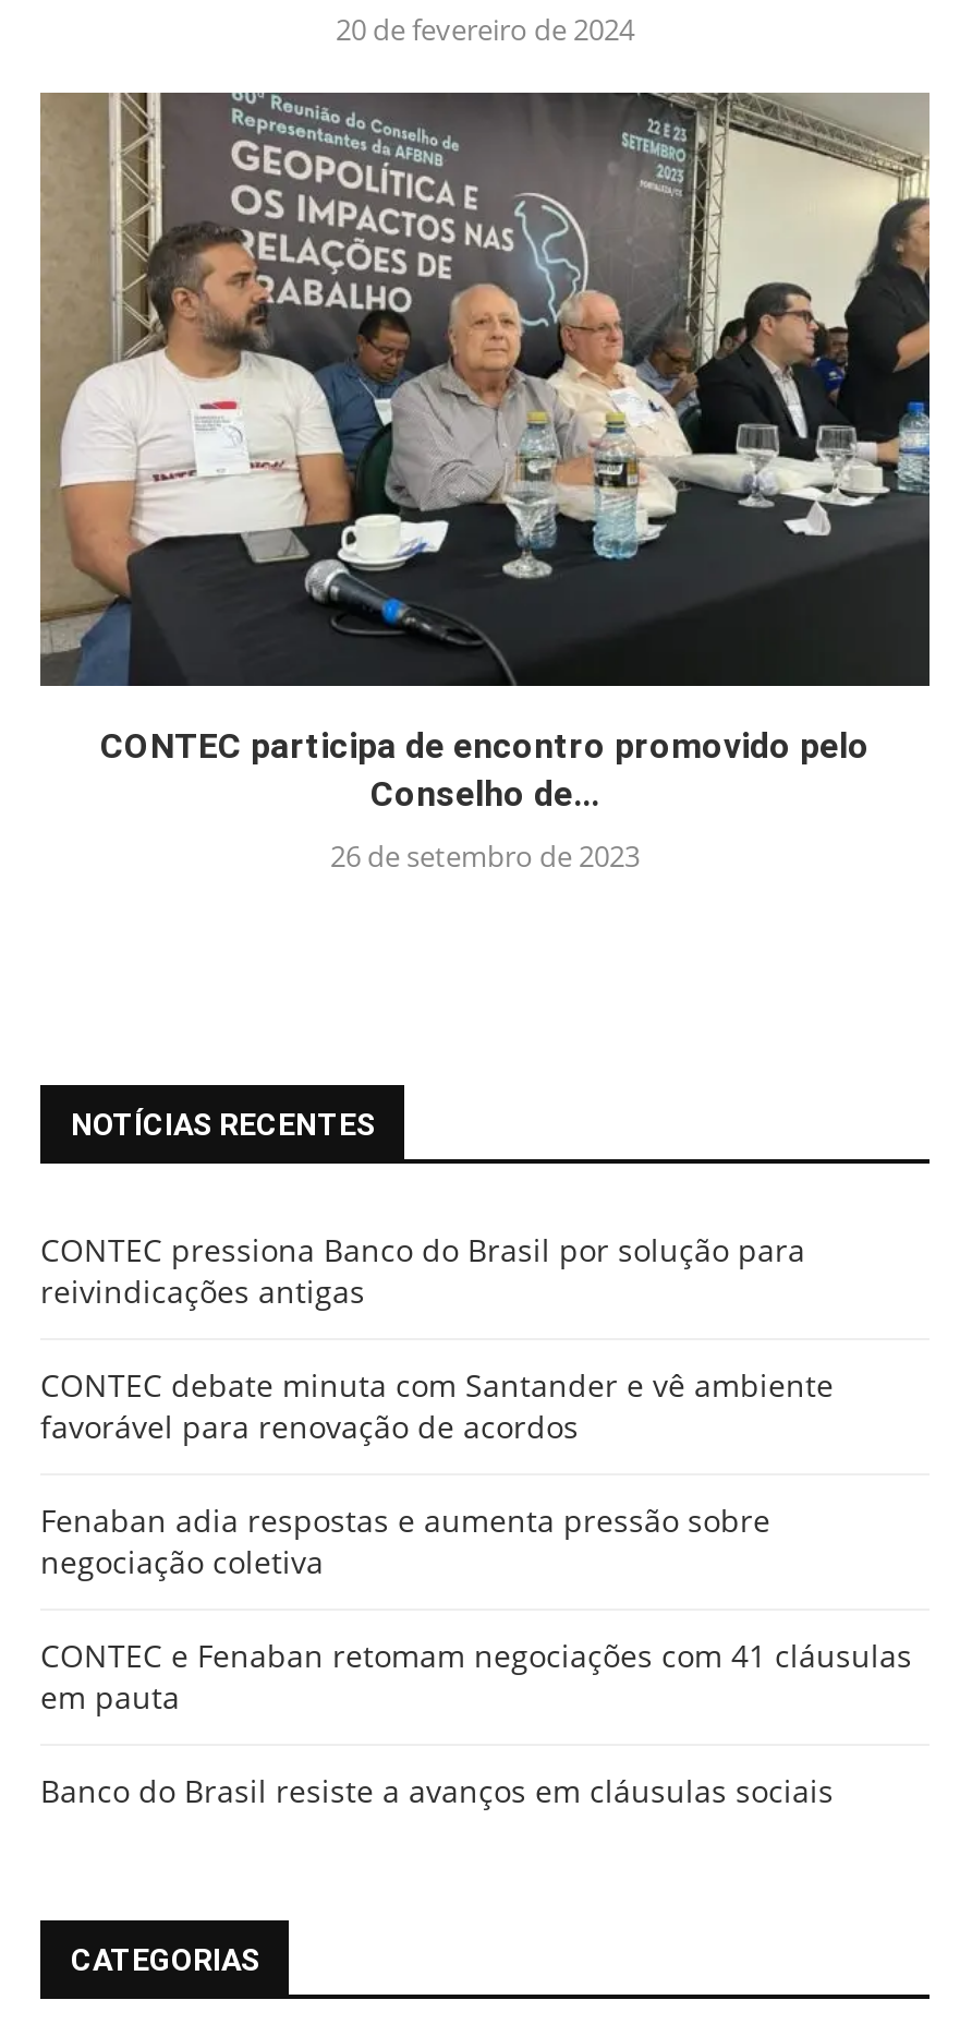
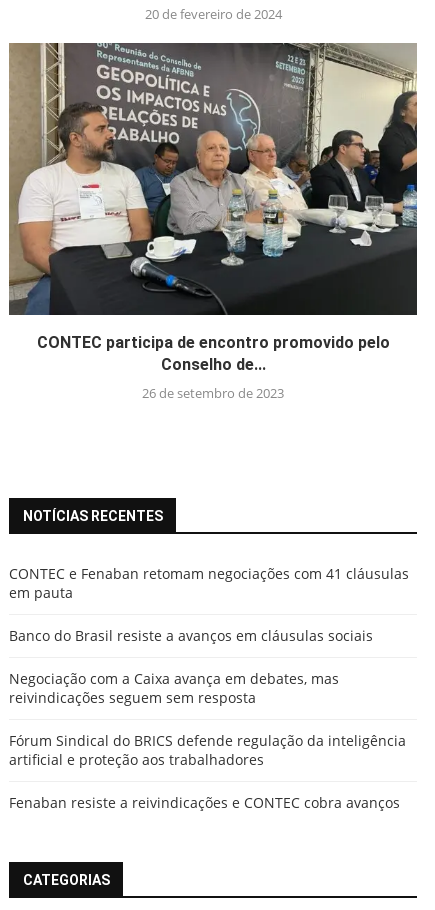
[40,1229,834,1582] CONTEC pressiona Banco do Brasil por solução para | reivindicações antigas | CONTEC debate minuta com Santander e vê ambiente | favorável para renovação de acordos | Fenaban adia respostas e aumenta pressão sobre | negociação coletiva -> none
moved [40,1634,912,1811] -> [9,564,409,645]: CONTEC e Fenaban retomam negociações com 41 cláusulas | em pauta | Banco do Brasil resiste a avanços em cláusulas sociais
none -> [9,669,406,812] Negociação com a Caixa avança em debates, mas | reivindicações seguem sem resposta | Fórum Sindical do BRICS defende regulação da inteligência | artificial e proteção aos trabalhadores | Fenaban resiste a reivindicações e CONTEC cobra avanços

